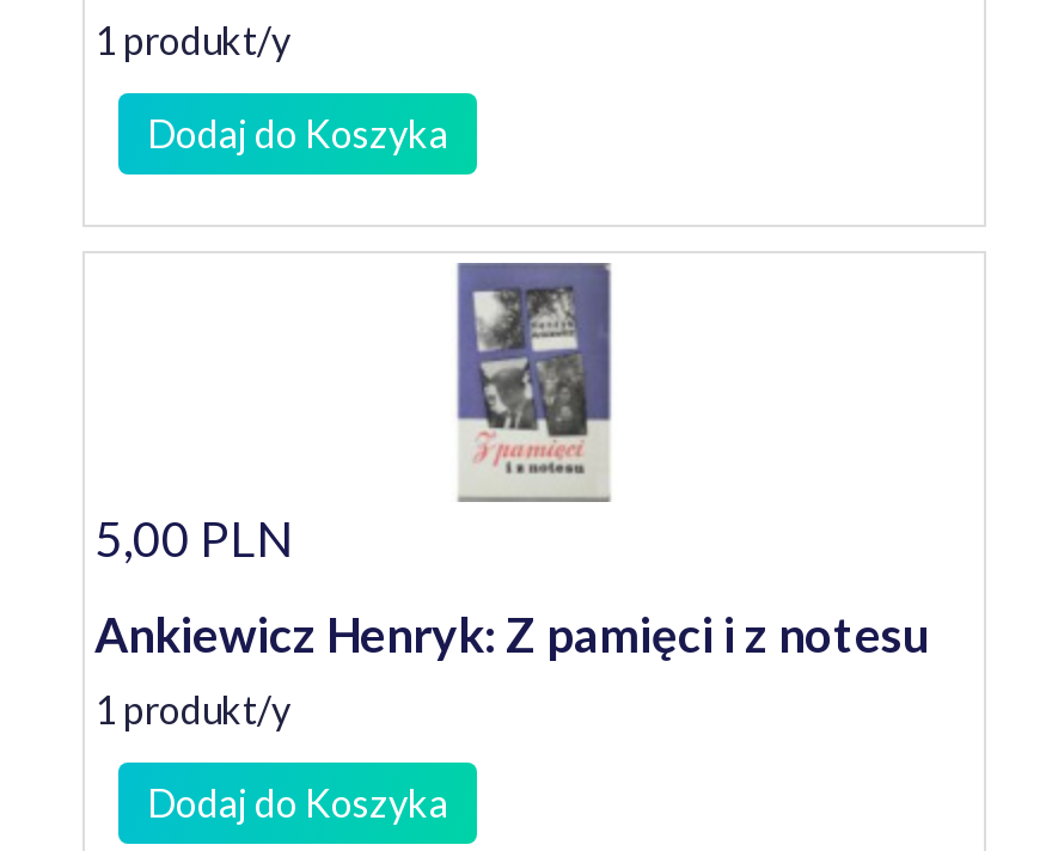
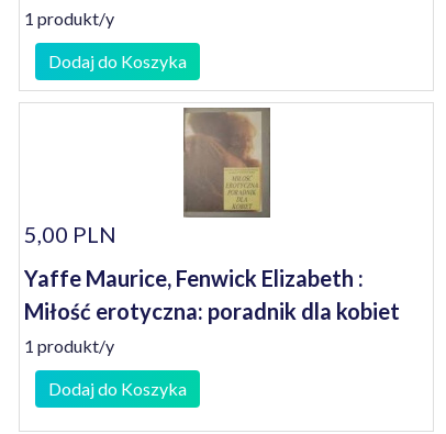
[441,263,630,500] [image] -> [182,107,271,219] [image]
[94,605,929,662] Ankiewicz Henryk: Z pamięci i z notesu -> [24,265,400,324] Yaffe Maurice, Fenwick Elizabeth : | Miłość erotyczna: poradnik dla kobiet

